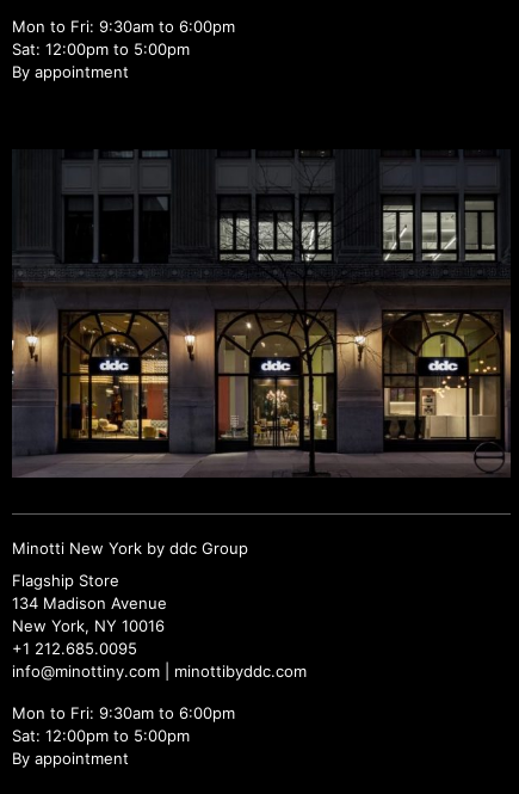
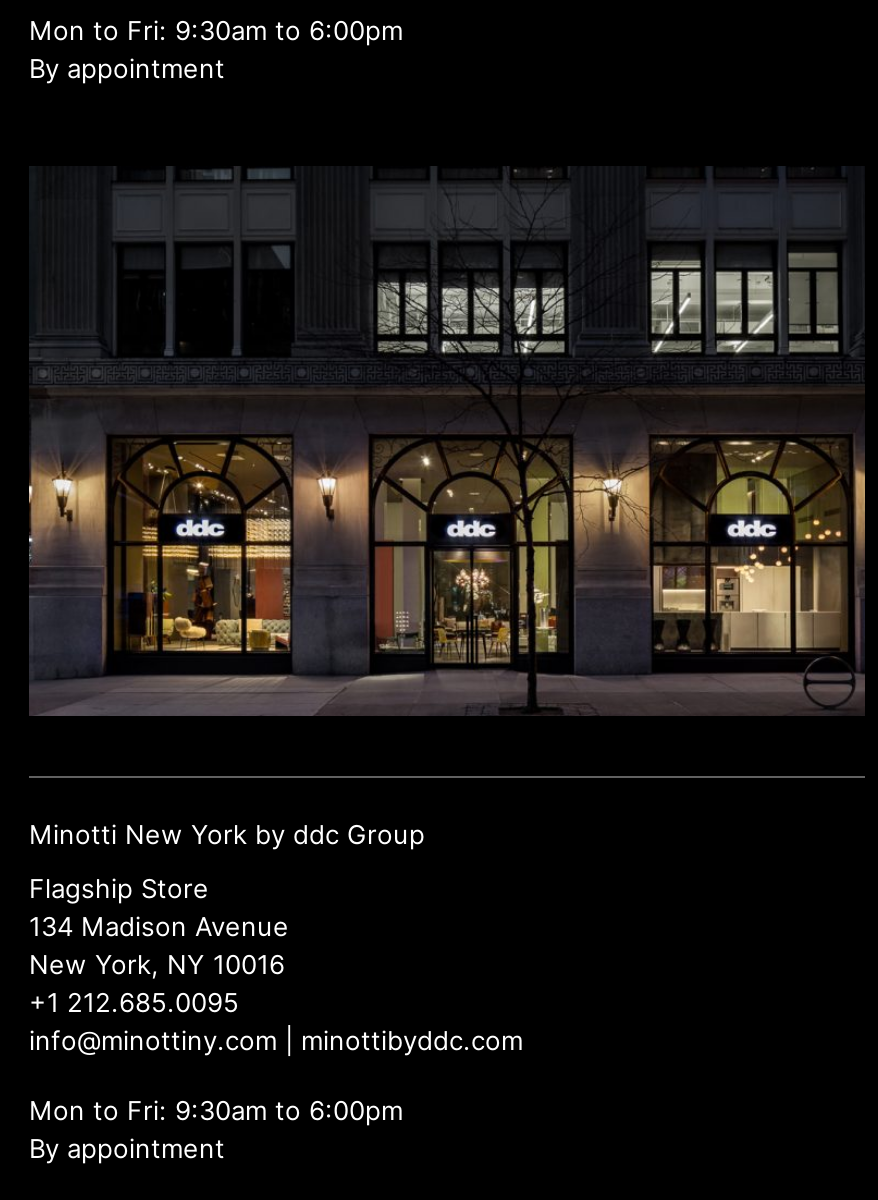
[12,39,190,59] Sat: 12:00pm to 5:00pm -> none
[12,726,190,745] Sat: 12:00pm to 5:00pm -> none

